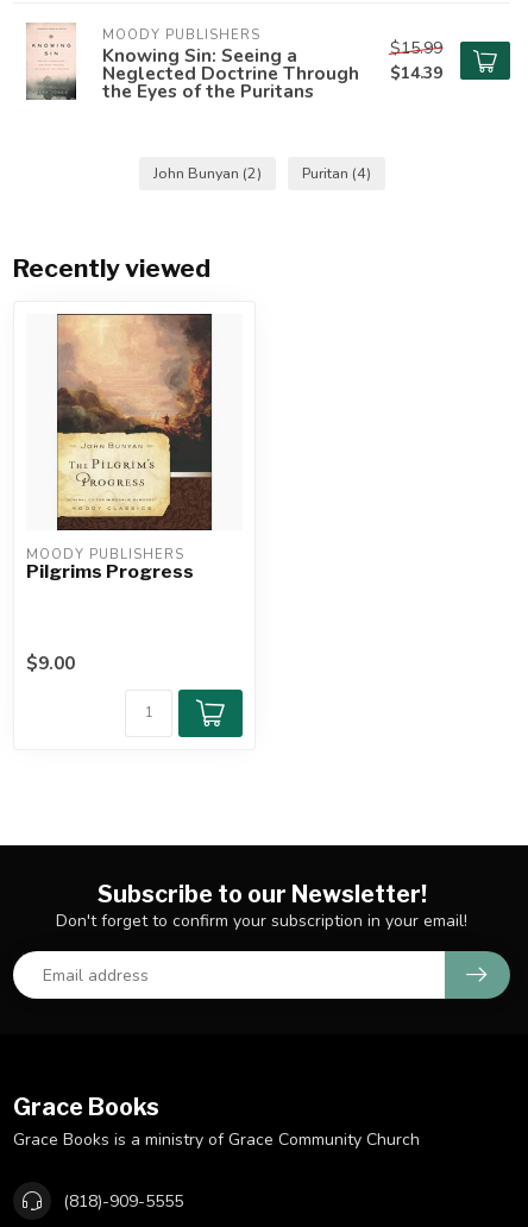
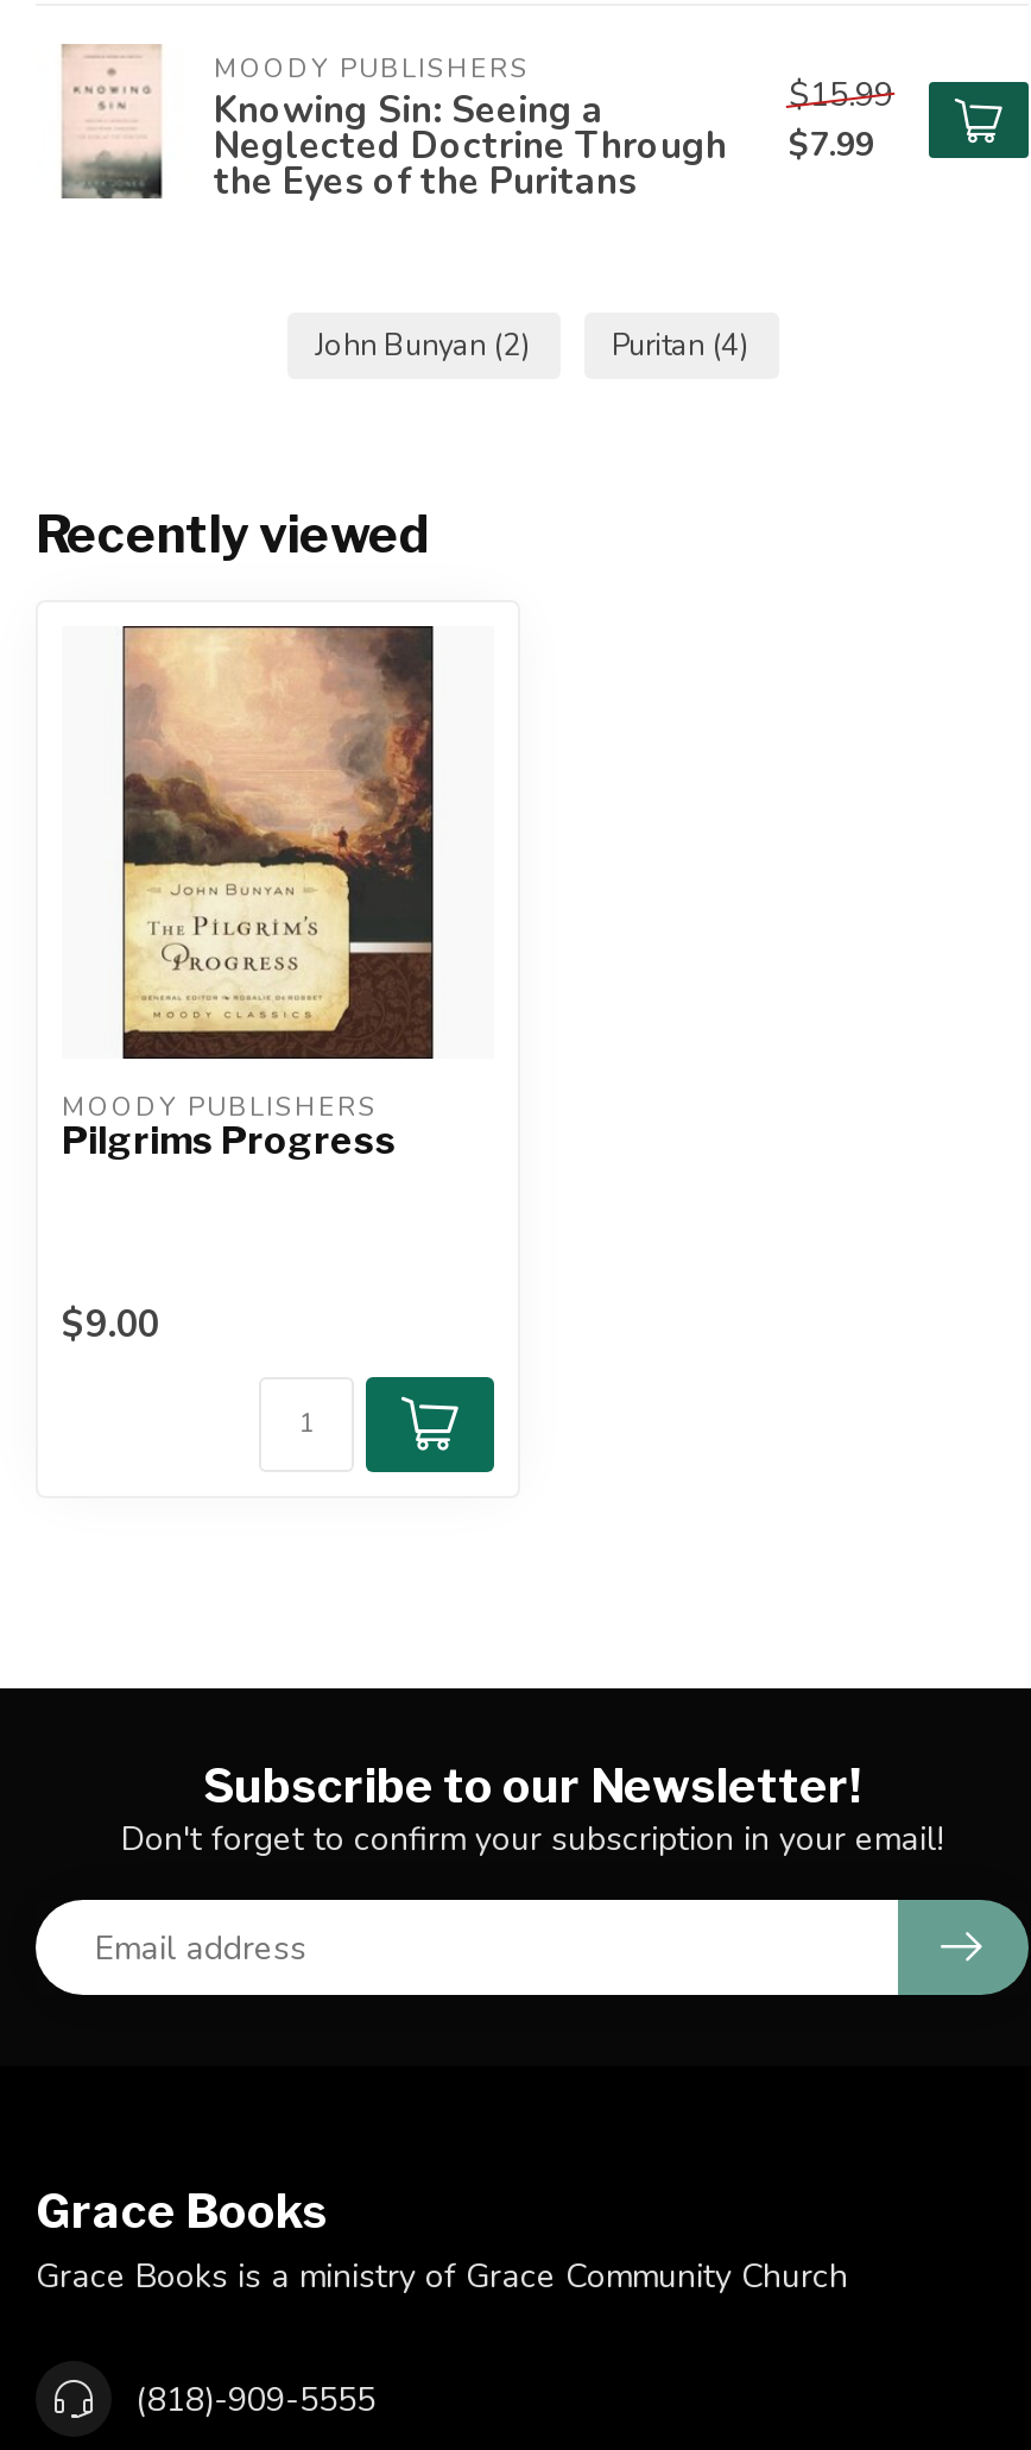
[102,61,442,86] Neglected Doctrine Through $14.39 -> [214,120,874,170] Neglected Doctrine Through $7.99

